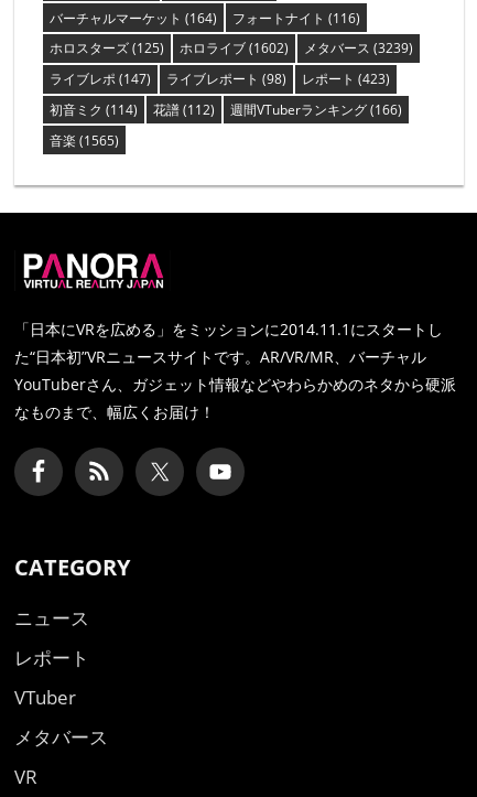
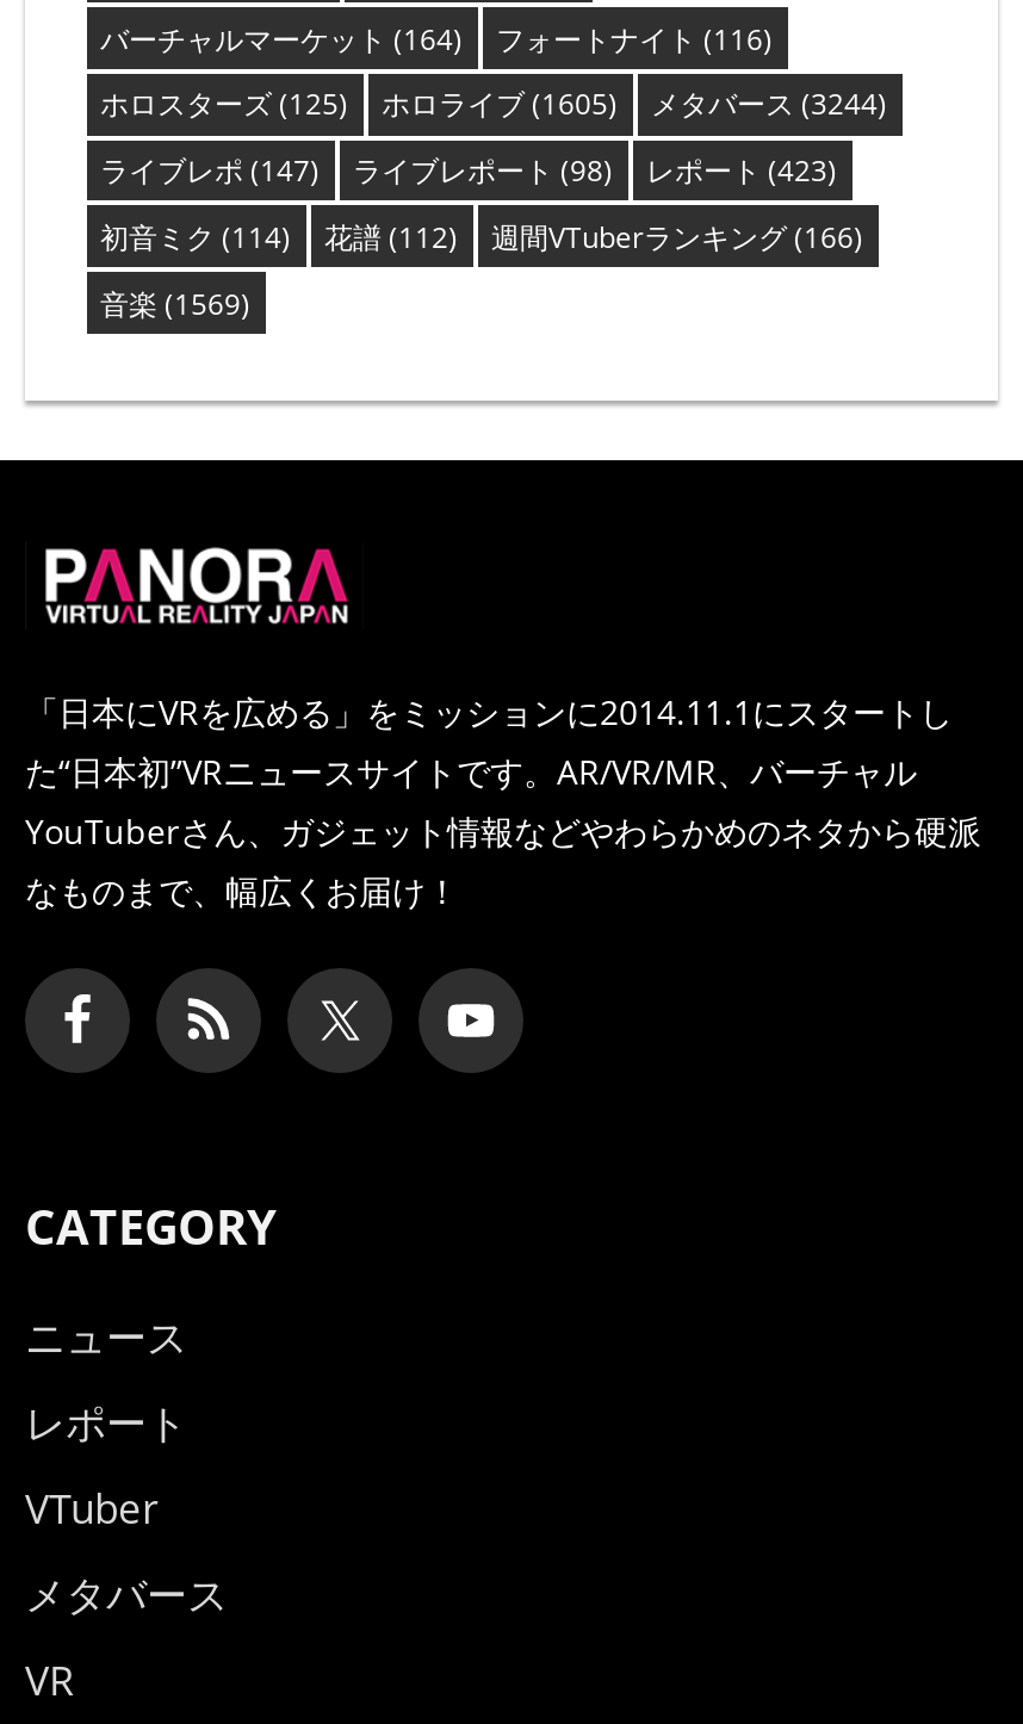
[179,39,288,58] ホロライブ(1602) -> [382,84,618,125] ホロライブ(1605)
[303,39,413,58] メタバース(3239) -> [651,84,887,125] メタバース(3244)
[49,131,118,150] 音楽(1565) -> [100,283,250,324] 音楽(1569)

